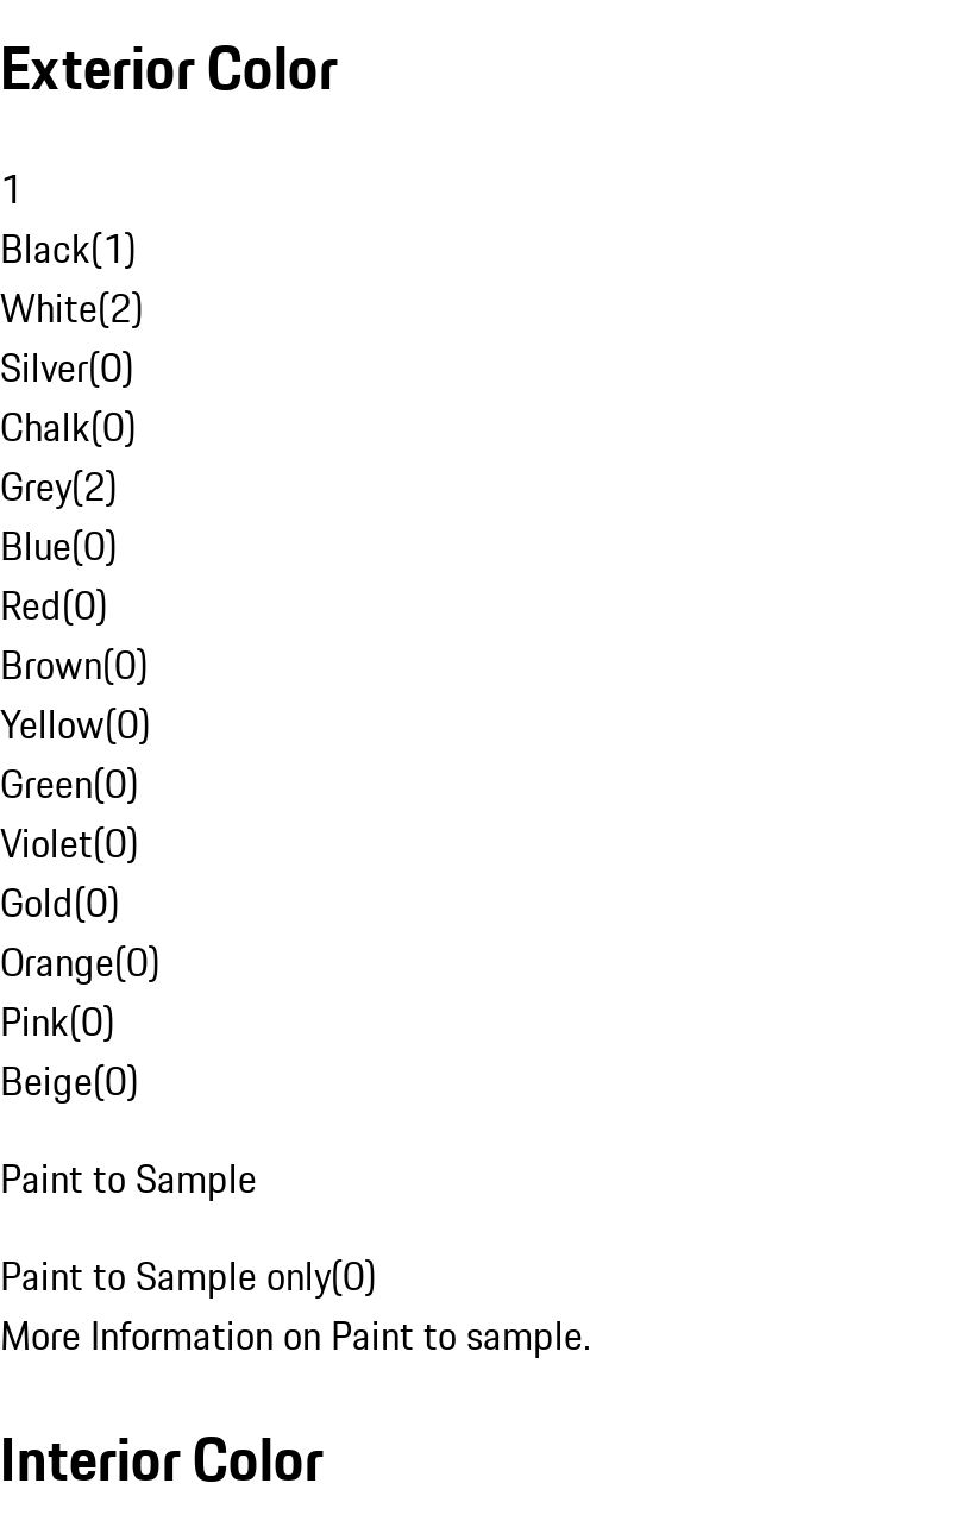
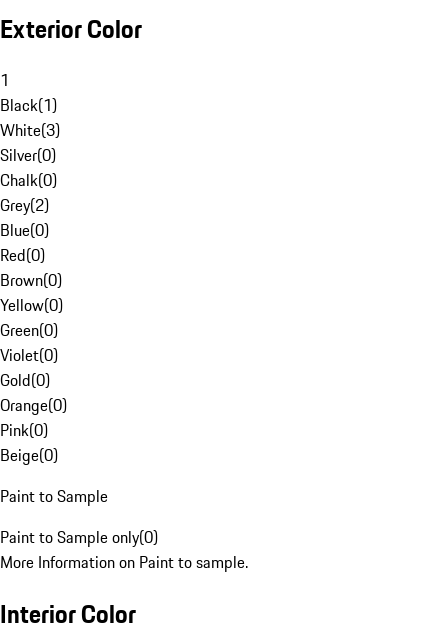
[0,279,143,337] White(2) -> [0,118,60,142] White(3)

